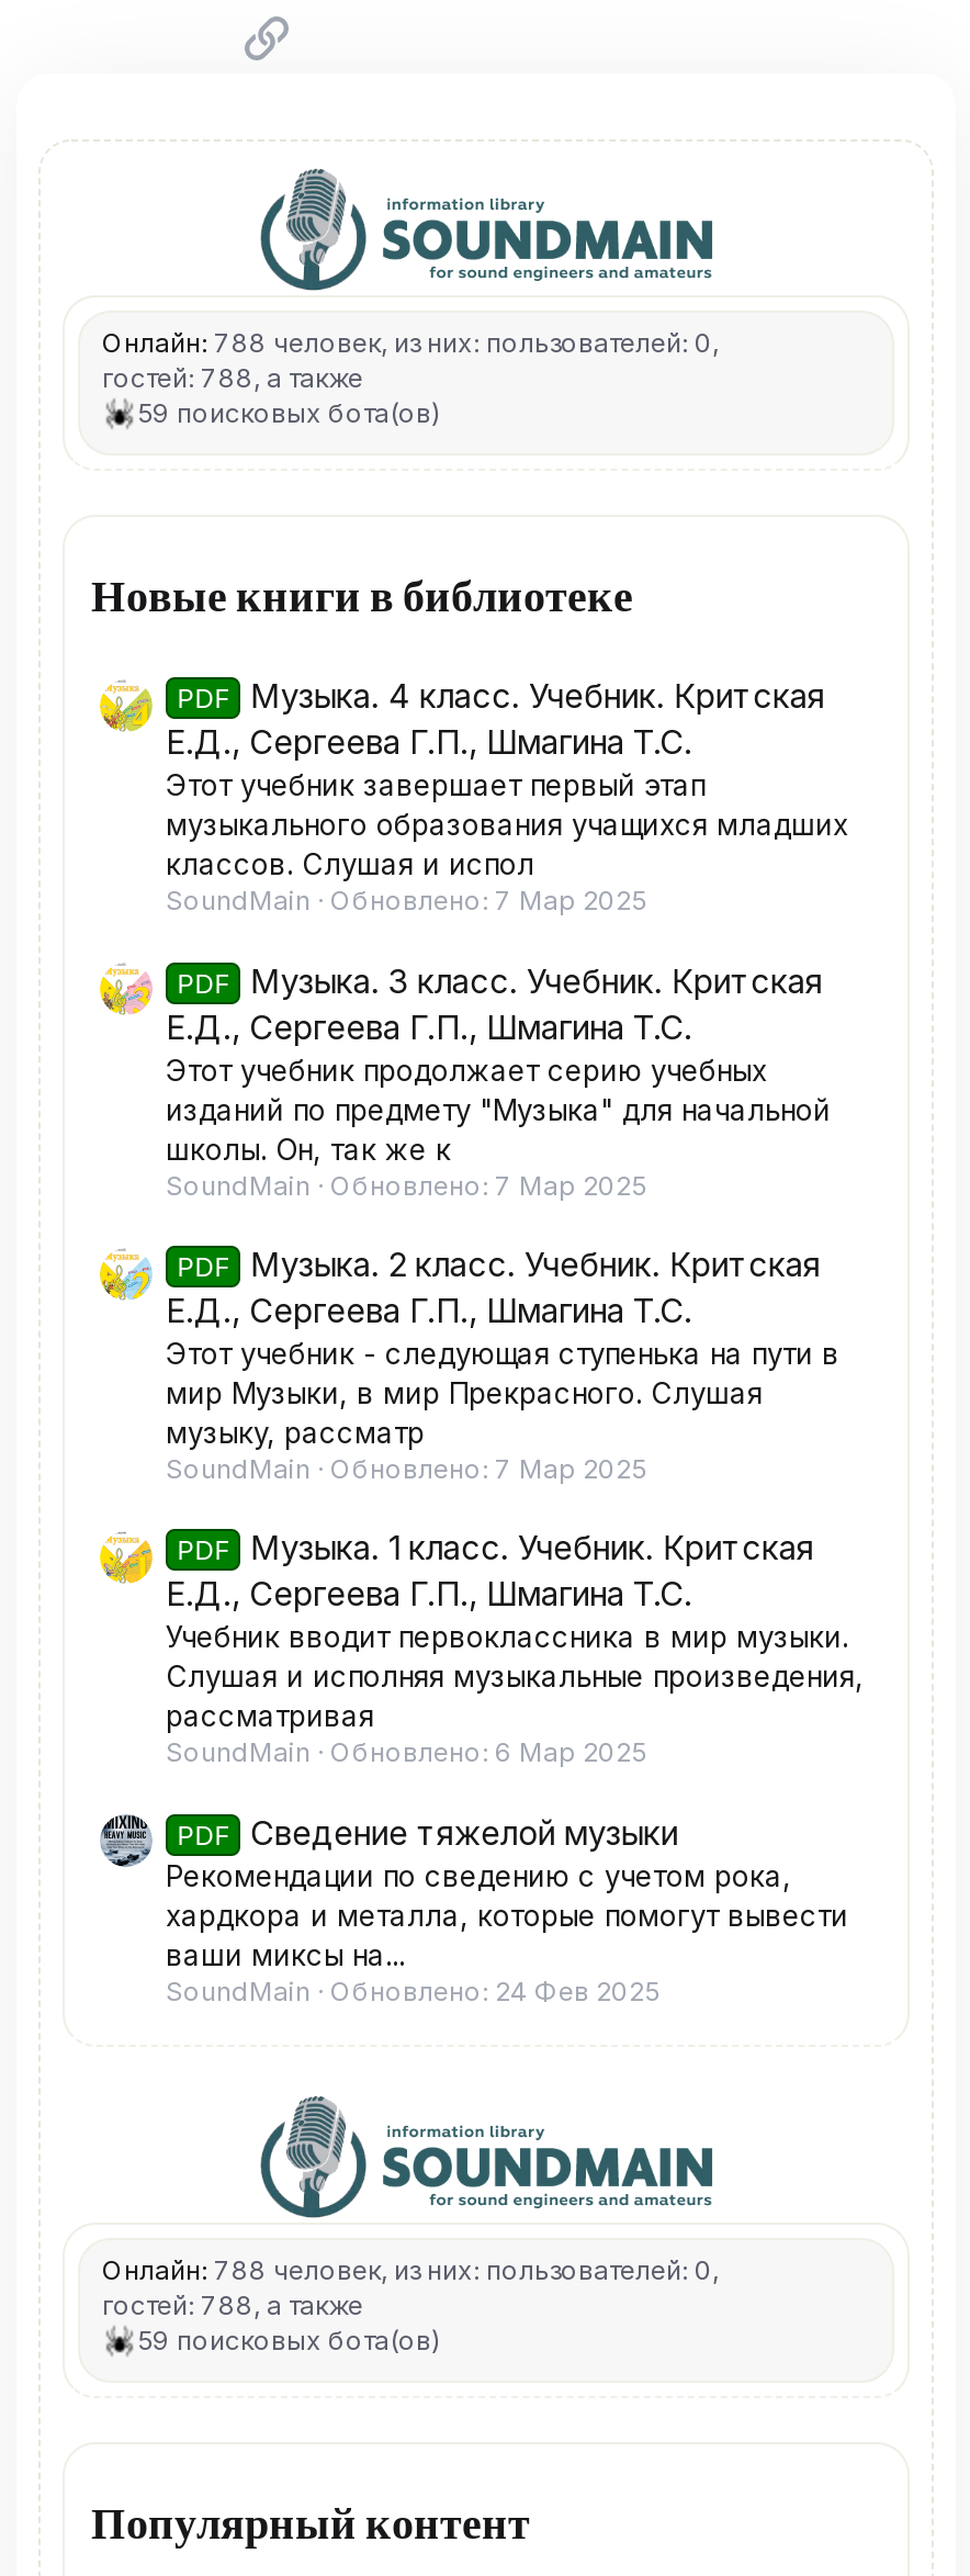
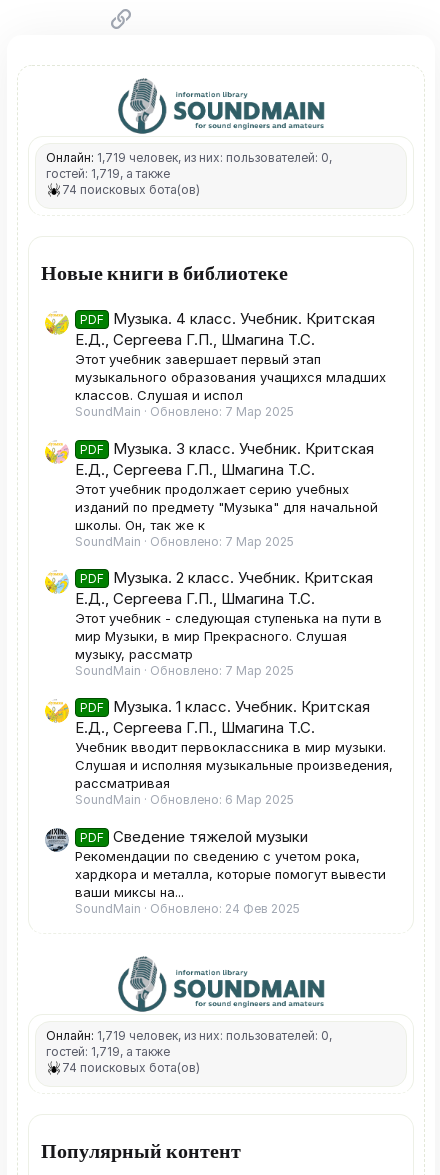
[102,326,719,359] Онлайн: 788 человек, из них: пользователей: 0, -> [46,150,332,165] Онлайн: 1,719 человек, из них: пользователей: 0,
[102,361,363,394] гостей: 788, а также -> [46,166,170,181] гостей: 1,719, а также
[137,396,440,429] 59 поисковых бота(ов) -> [62,182,200,197] 74 поисковых бота(ов)
[102,2253,719,2286] Онлайн: 788 человек, из них: пользователей: 0, -> [46,1028,332,1043] Онлайн: 1,719 человек, из них: пользователей: 0,
[102,2288,363,2321] гостей: 788, а также -> [46,1044,170,1059] гостей: 1,719, а также
[137,2323,440,2356] 59 поисковых бота(ов) -> [62,1060,200,1075] 74 поисковых бота(ов)

